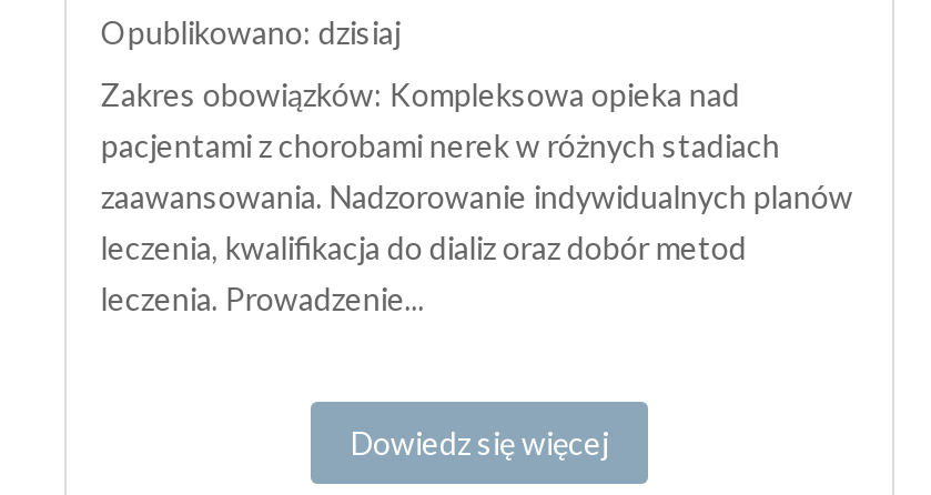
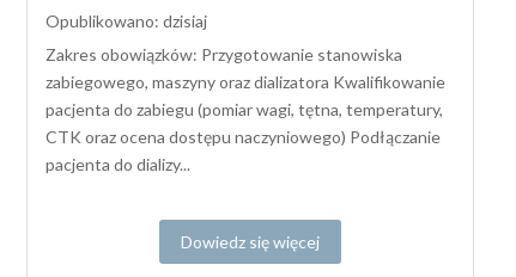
[101,76,853,318] Zakres obowiązków: Kompleksowa opieka nad | pacjentami z chorobami nerek w różnych stadiach | zaawansowania. Nadzorowanie indywidualnych planów | leczenia, kwalifikacja do dializ oraz dobór metod | leczenia. Prowadzenie... -> [46,45,446,175] Zakres obowiązków: Przygotowanie stanowiska | zabiegowego, maszyny oraz dializatora Kwalifikowanie | pacjenta do zabiegu (pomiar wagi, tętna, temperatury, | CTK oraz ocena dostępu naczyniowego) Podłączanie | pacjenta do dializy...

